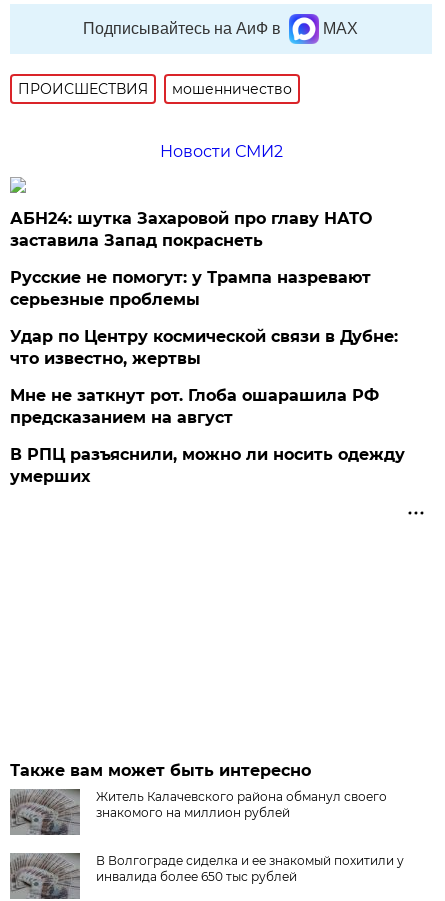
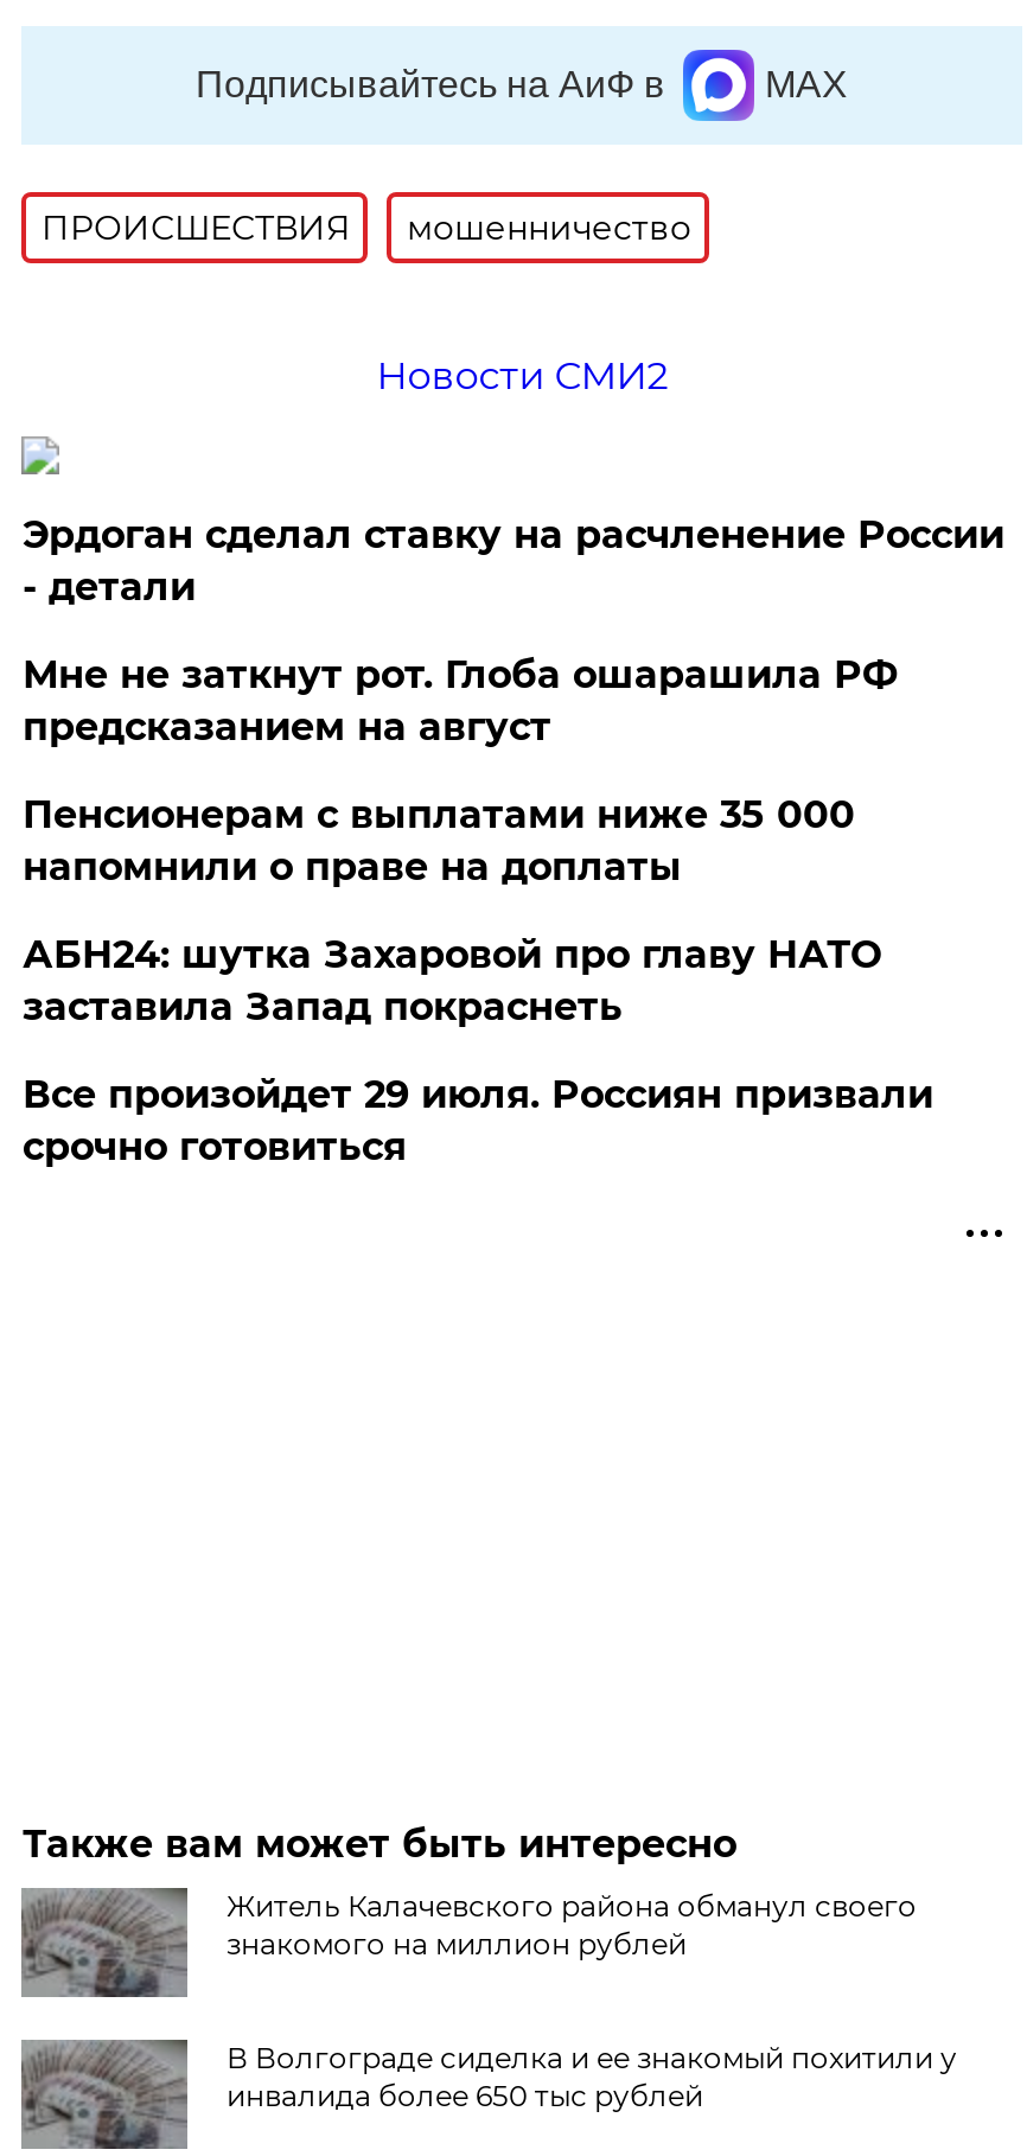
none -> [22,513,1004,890] Эрдоган сделал ставку на расчленение России | - детали | Пенсионерам с выплатами ниже 35 000 | напомнили о праве на доплаты
moved [10,209,372,250] -> [22,933,881,1030]: АБН24: шутка Захаровой про главу НАТО | заставила Запад покраснеть
[10,268,405,486] Русские не помогут: у Трампа назревают | серьезные проблемы | Удар по Центру космической связи в Дубне: | что известно, жертвы | В РПЦ разъяснили, можно ли носить одежду | умерших -> [22,1073,933,1170] Все произойдет 29 июля. Россиян призвали | срочно готовиться
moved [10,386,379,427] -> [22,653,897,750]: Мне не заткнут рот. Глоба ошарашила РФ | предсказанием на август

